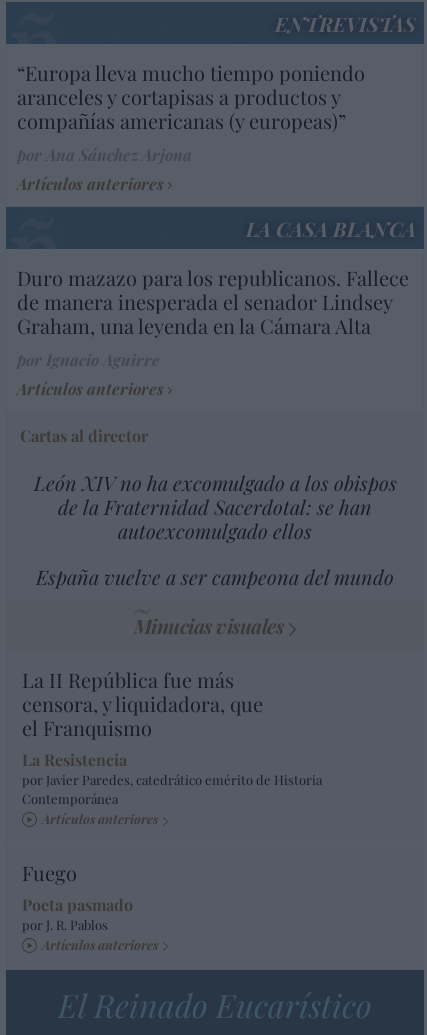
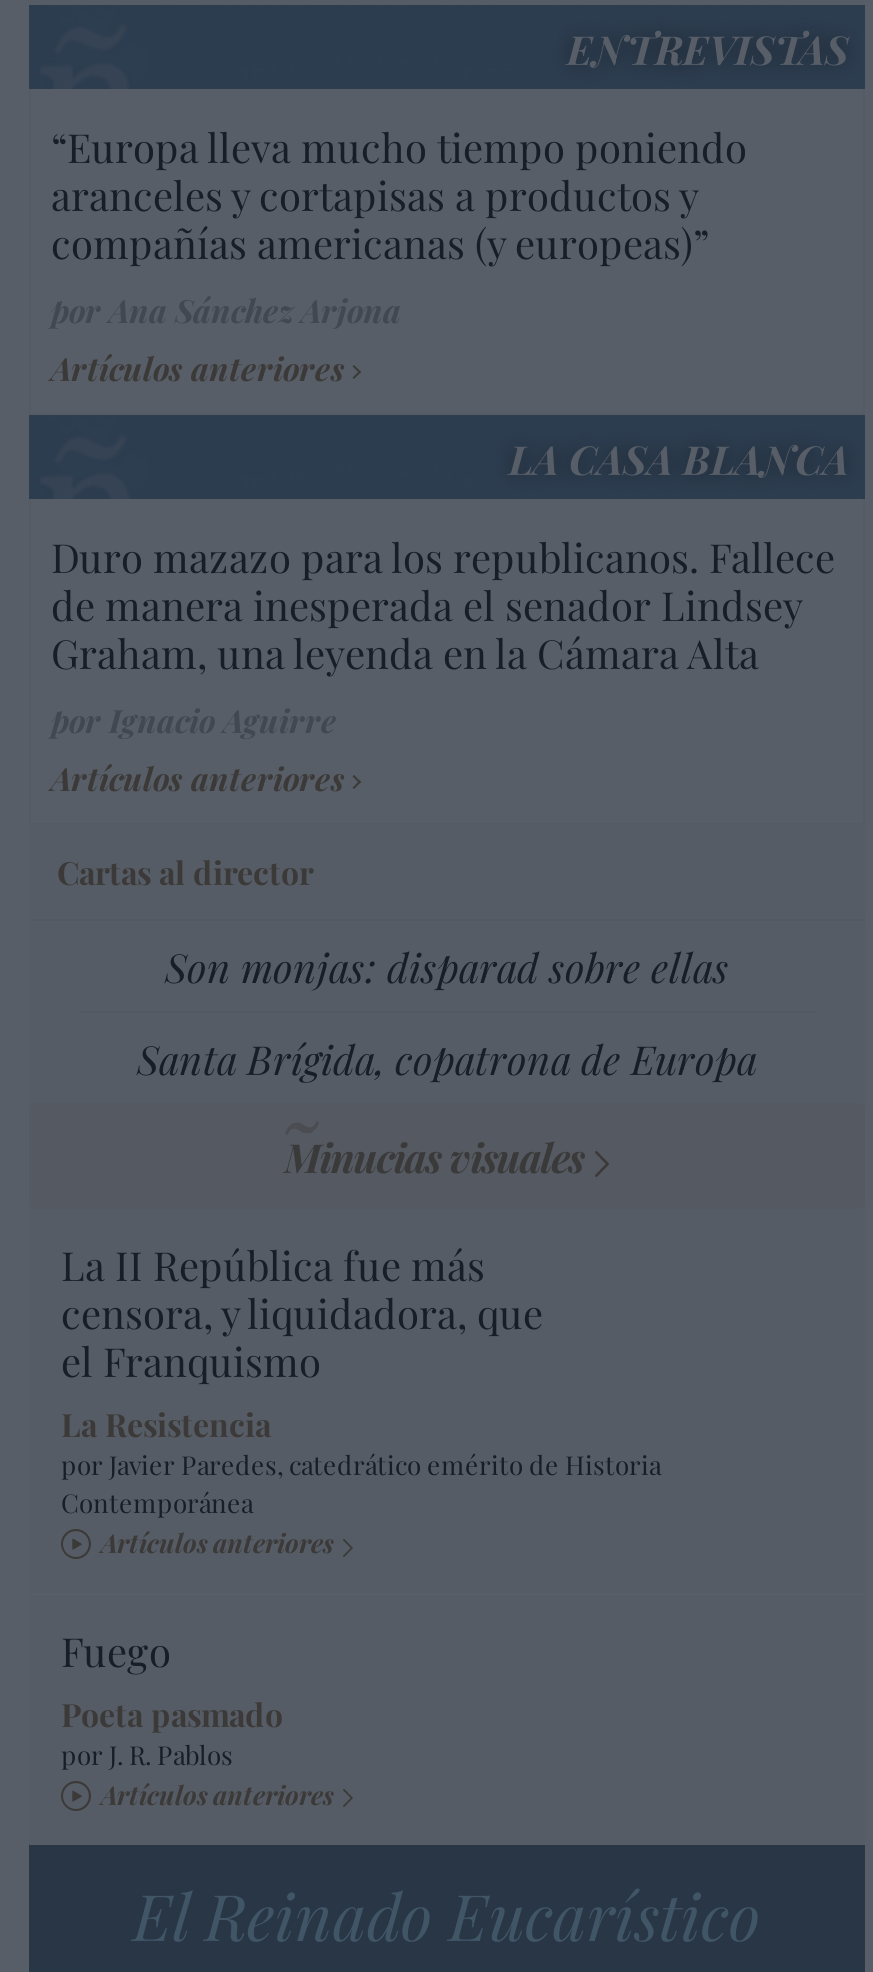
[33,469,396,544] León XIV no ha excomulgado a los obispos | de la Fraternidad Sacerdotal: se han | autoexcomulgado ellos -> [165,940,729,994] Son monjas: disparad sobre ellas
[36,563,394,590] España vuelve a ser campeona del mundo -> [137,1032,757,1086] Santa Brígida, copatrona de Europa

